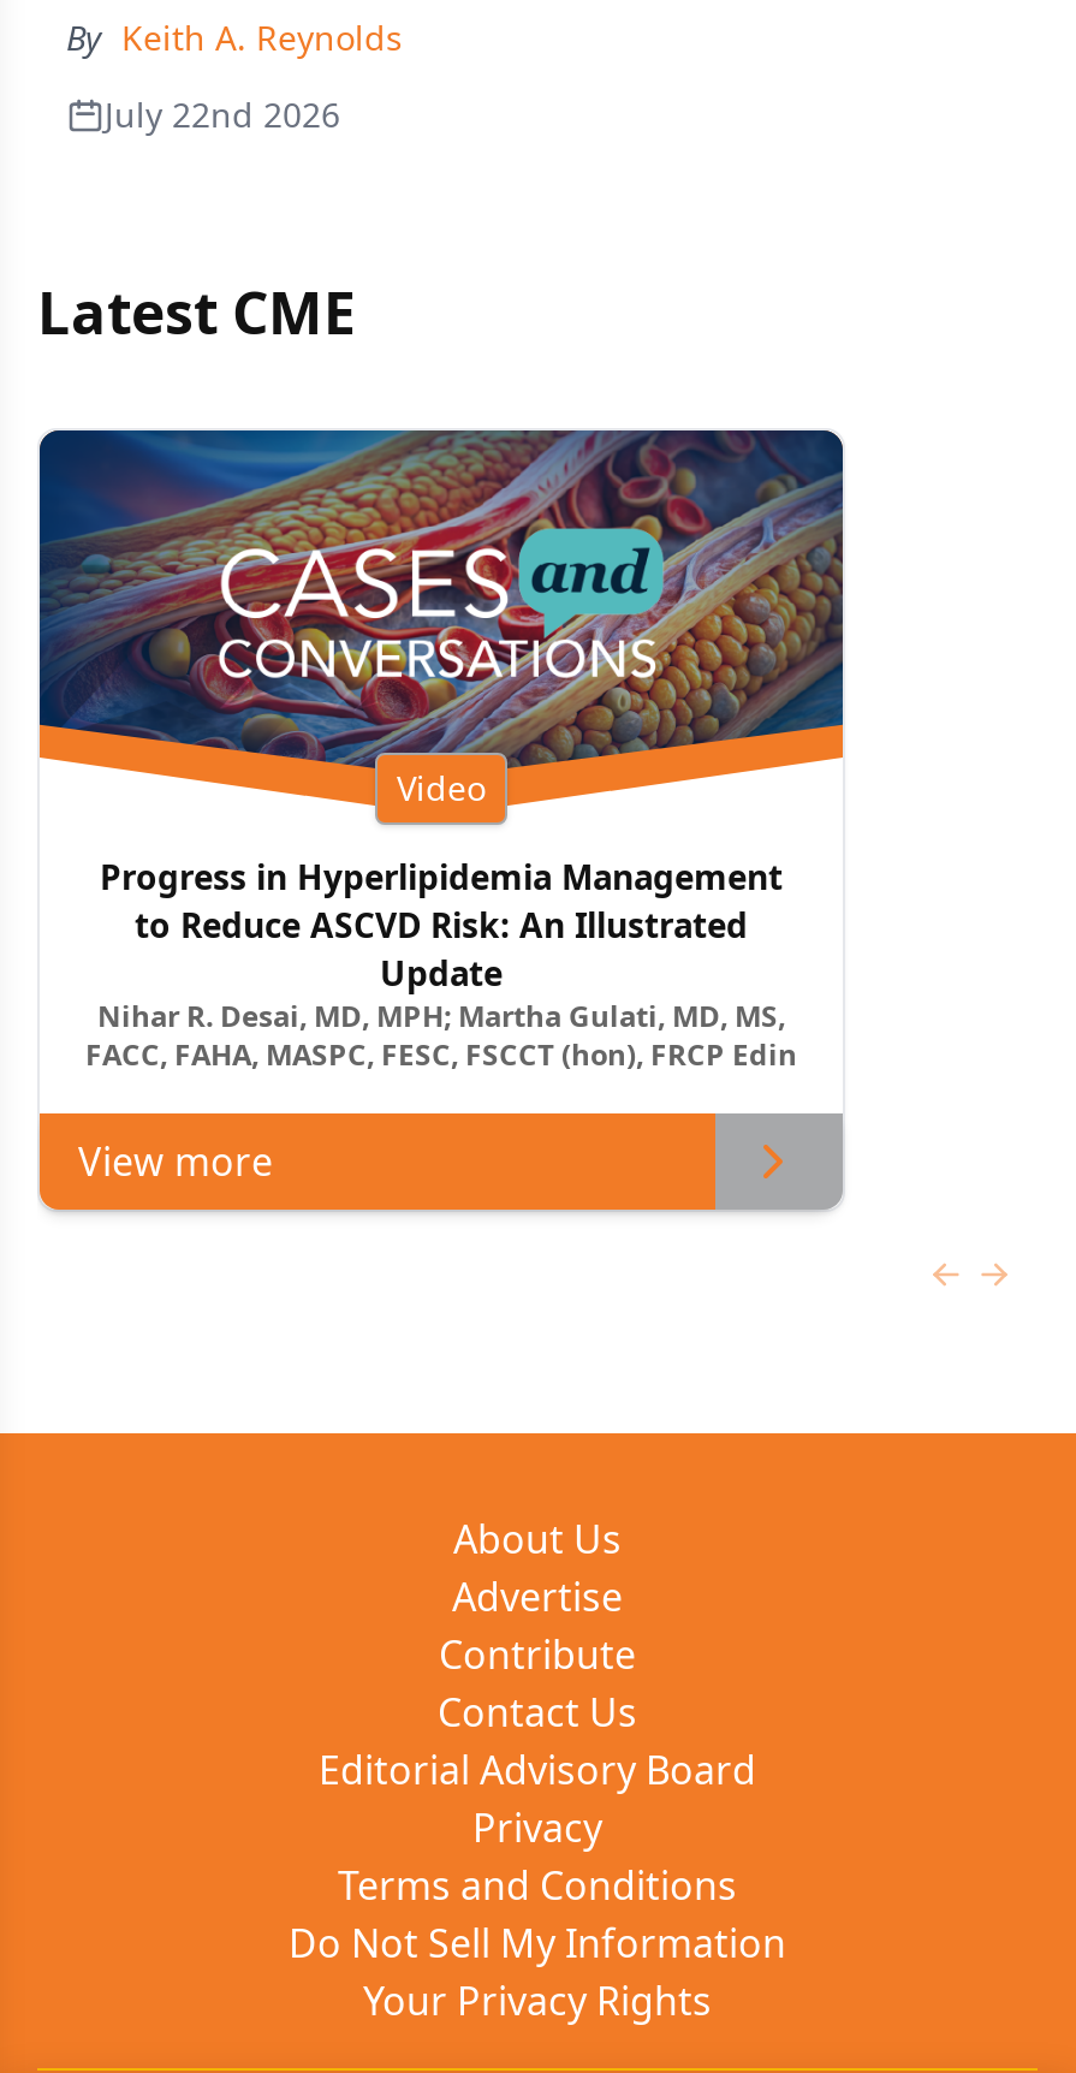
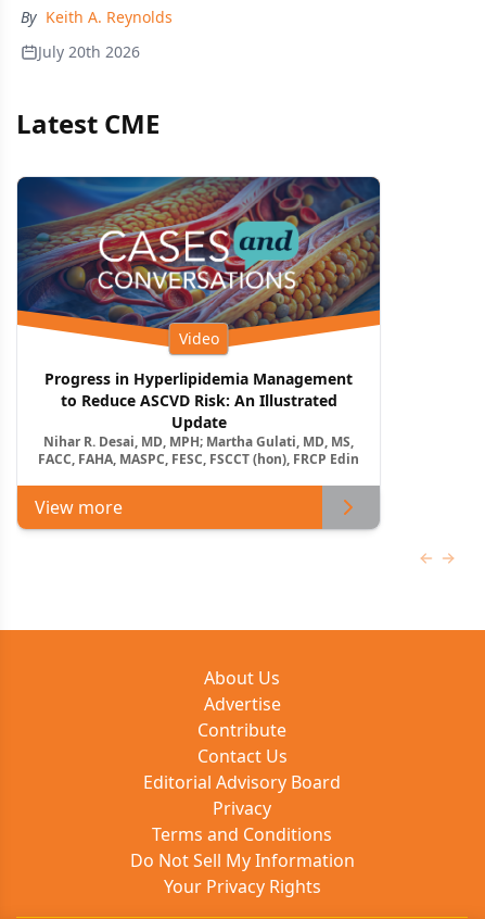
[105,91,340,137] July 22nd 2026 -> [38,41,140,62] July 20th 2026

